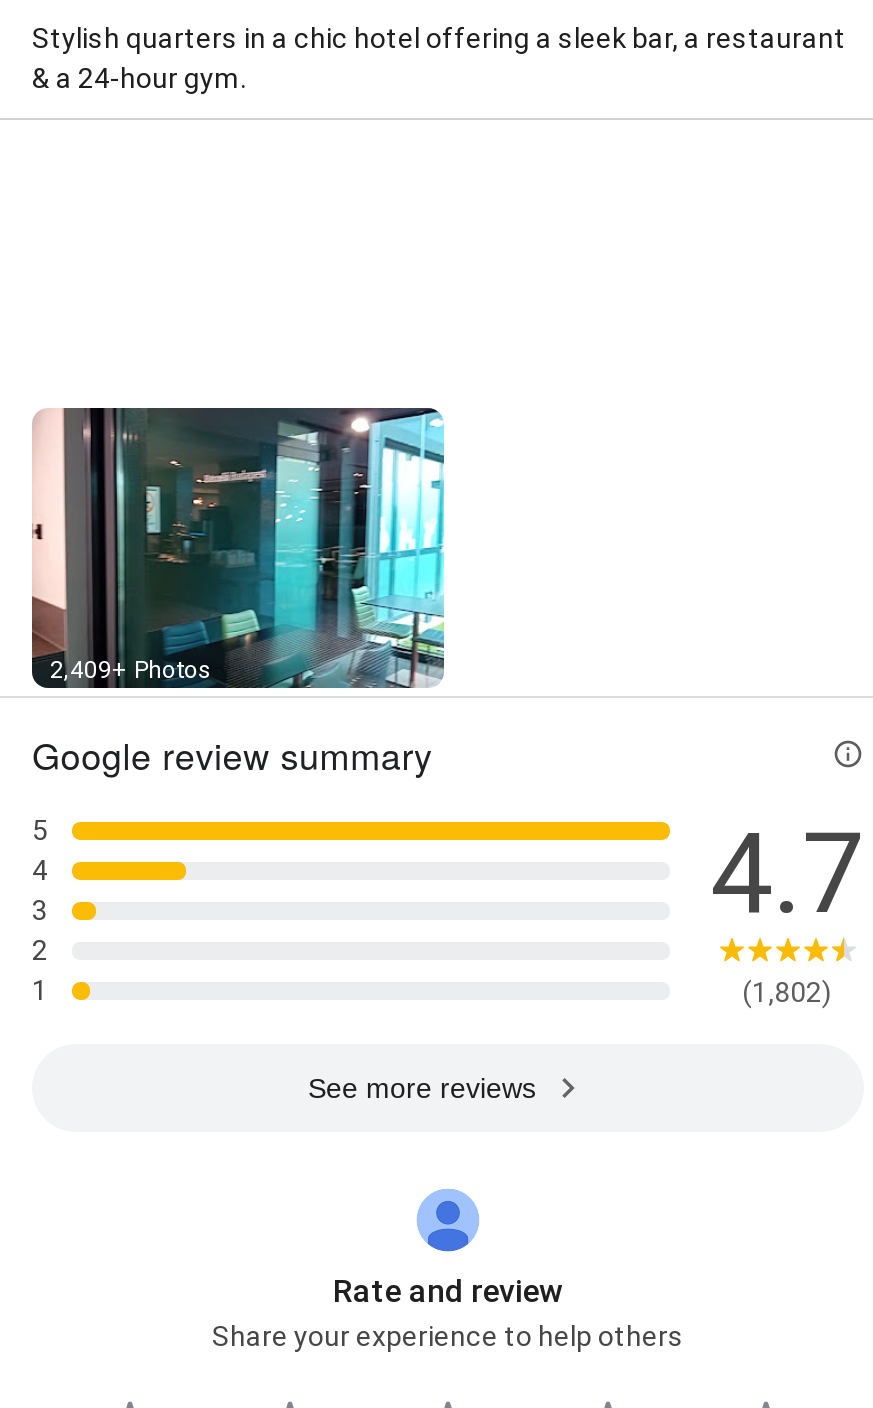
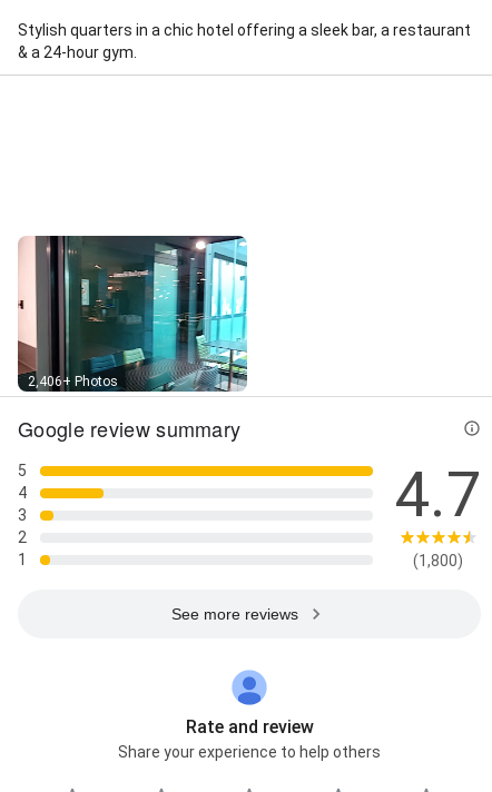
[50,656,212,684] 2,409+ Photos -> [28,374,118,390] 2,406+ Photos
[742,975,832,1007] (1,802) -> [413,551,463,569] (1,800)

